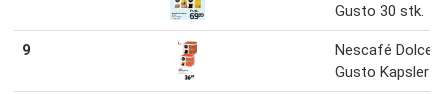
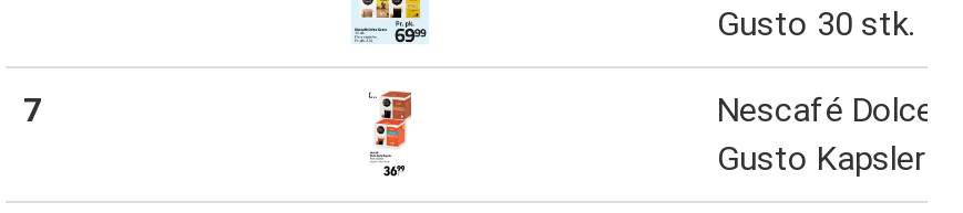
[22,41,31,59] 9 -> [23,91,43,130] 7

